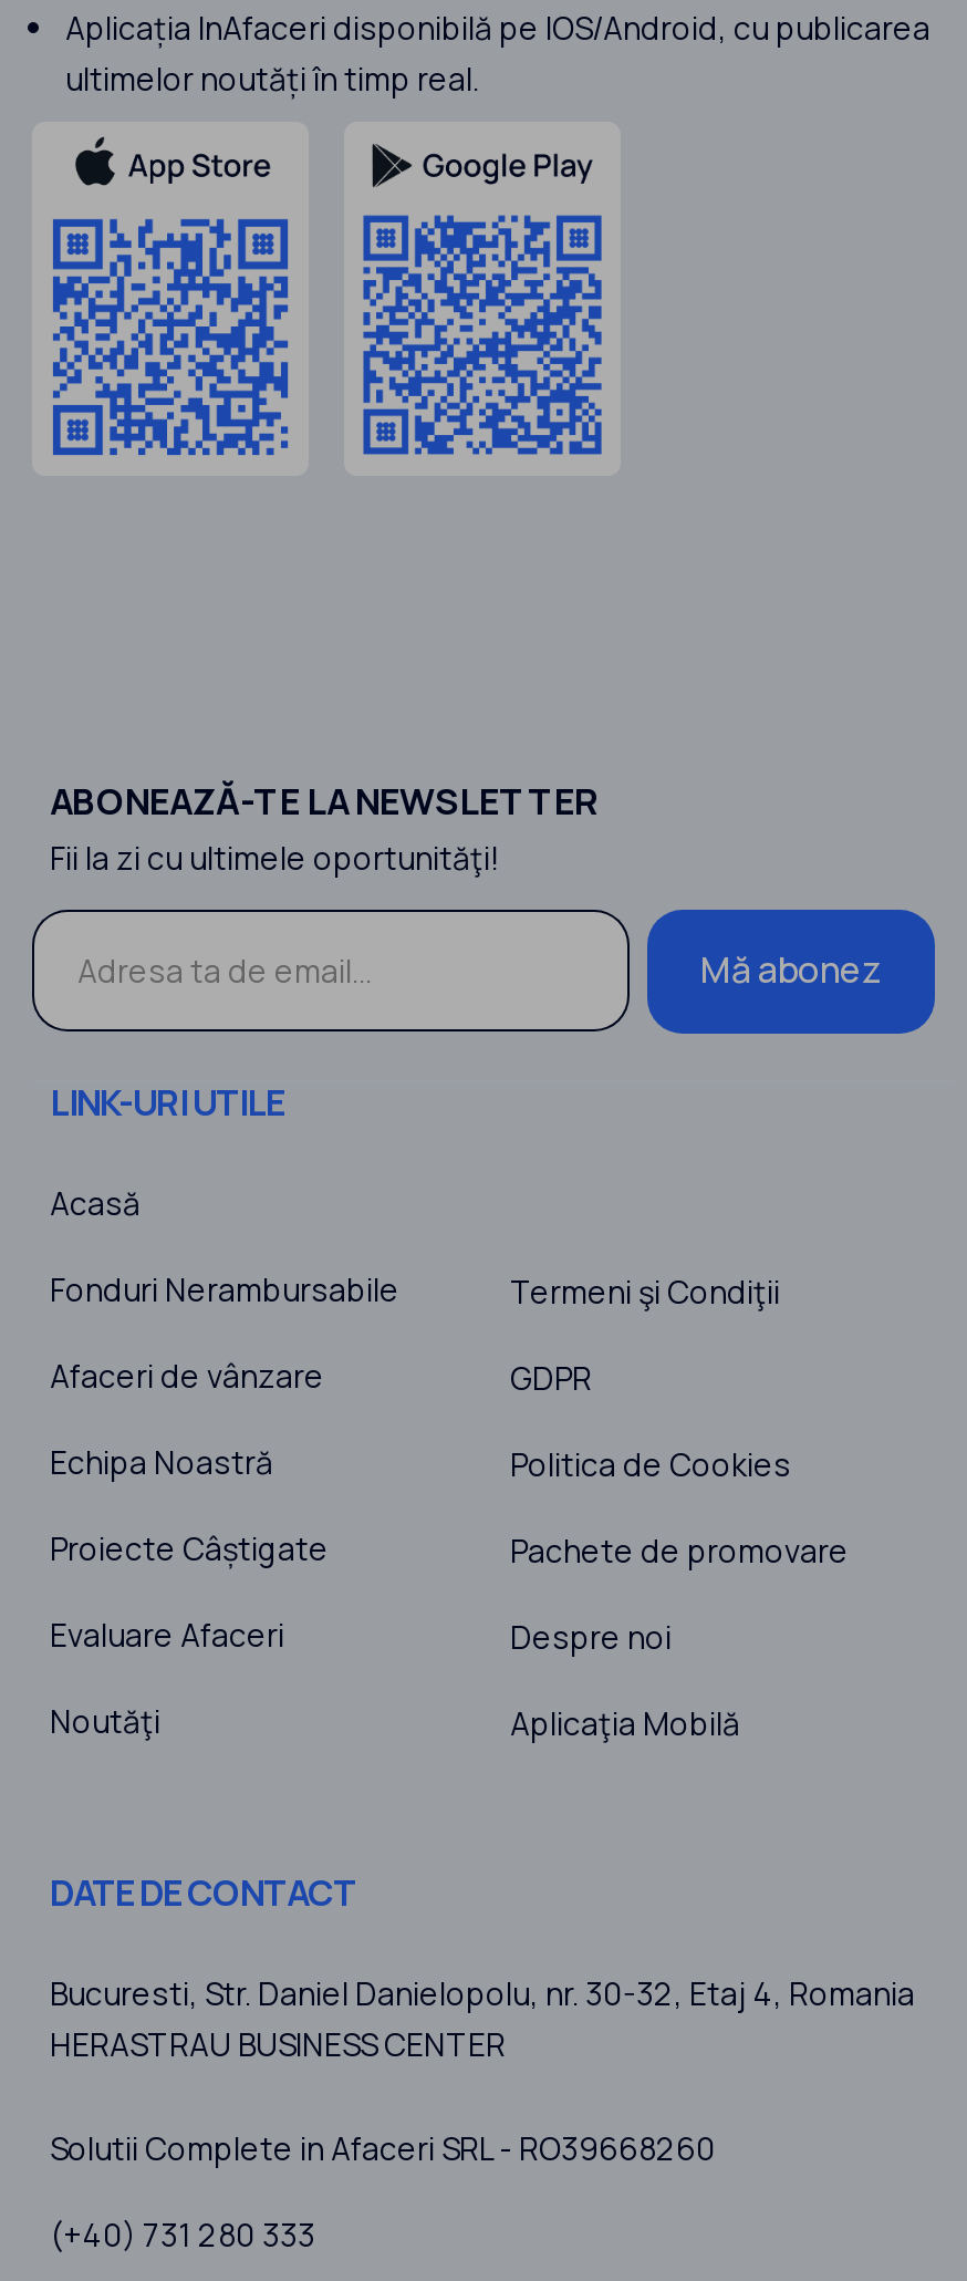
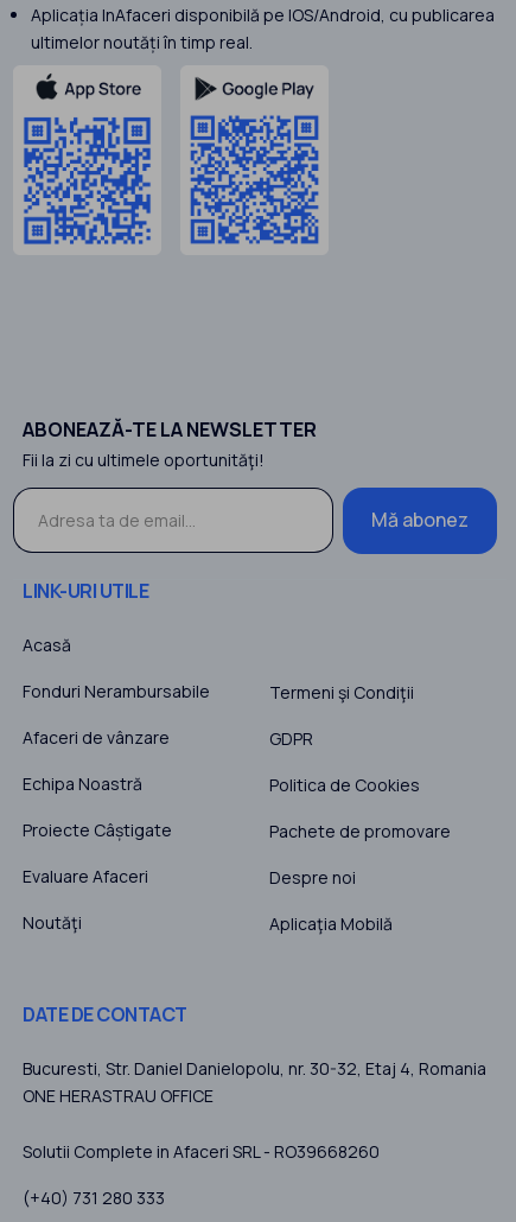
[50,2023,506,2065] HERASTRAU BUSINESS CENTER -> [23,1084,214,1107] ONE HERASTRAU OFFICE

